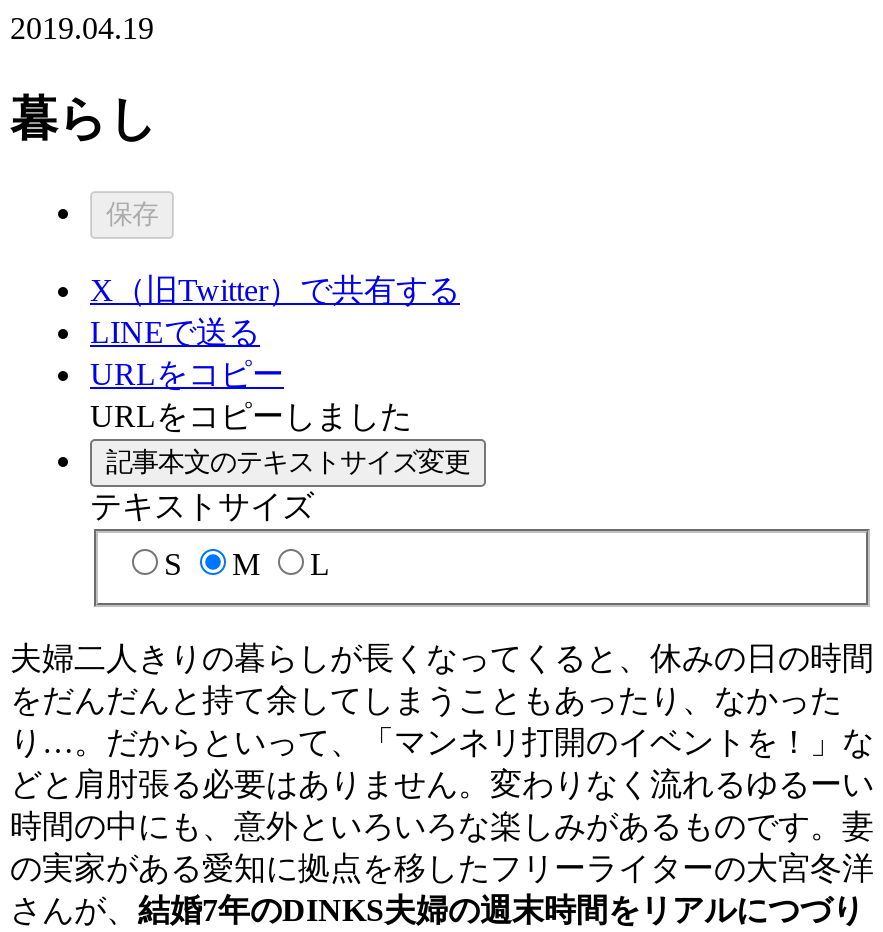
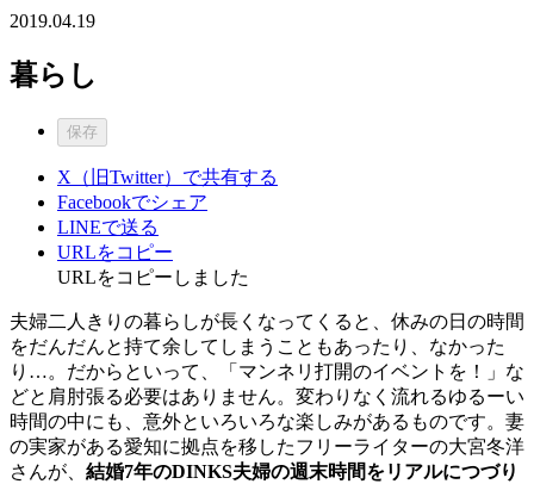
none -> [57,191,207,212] Facebookでシェア
moved [90,314,412,432] -> [57,216,249,287]: LINEで送る | URLをコピー | URLをコピーしました
[90,446,470,581] 記事本文のテキストサイズ変更 | テキストサイズ | S | M | L -> none

